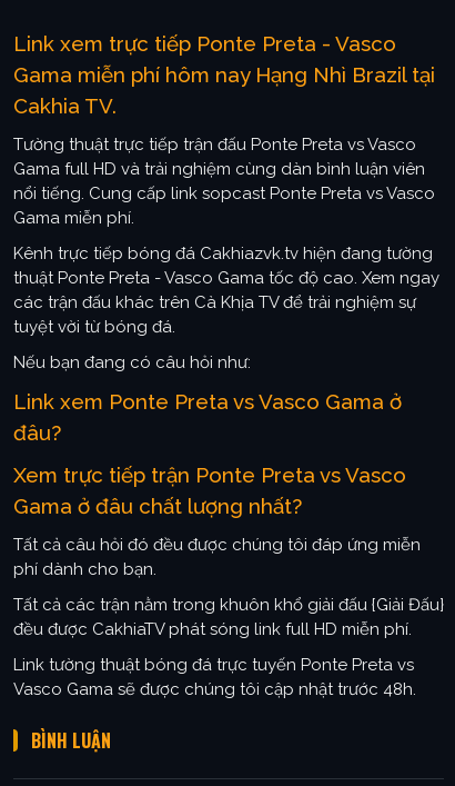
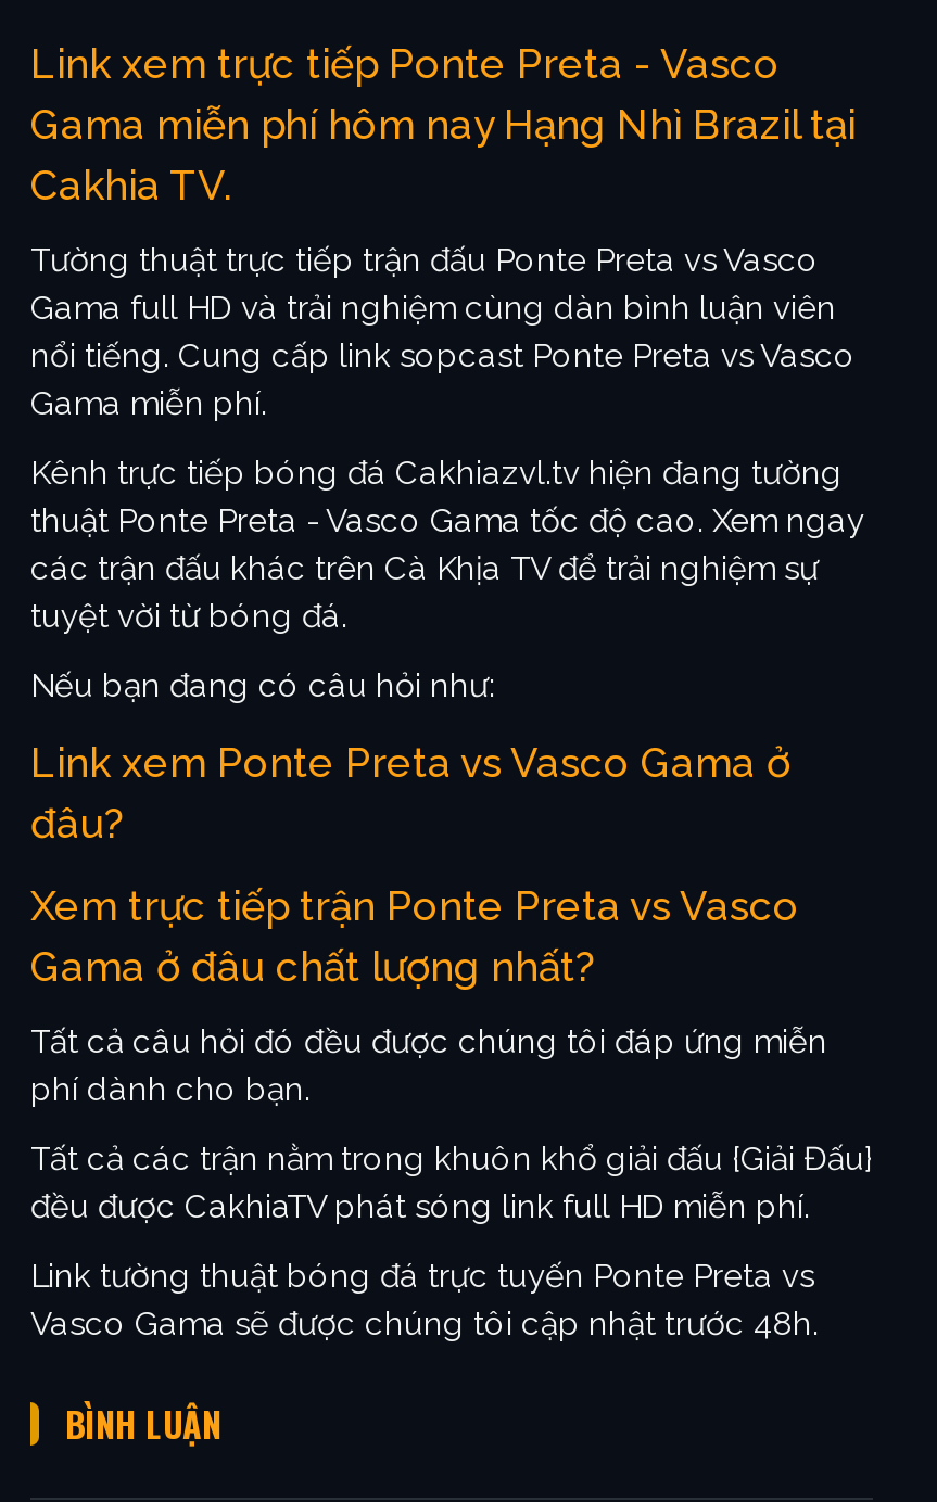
[13,243,433,263] Kênh trực tiếp bóng đá Cakhiazvk.tv hiện đang tường -> [30,453,843,492] Kênh trực tiếp bóng đá Cakhiazvl.tv hiện đang tường

